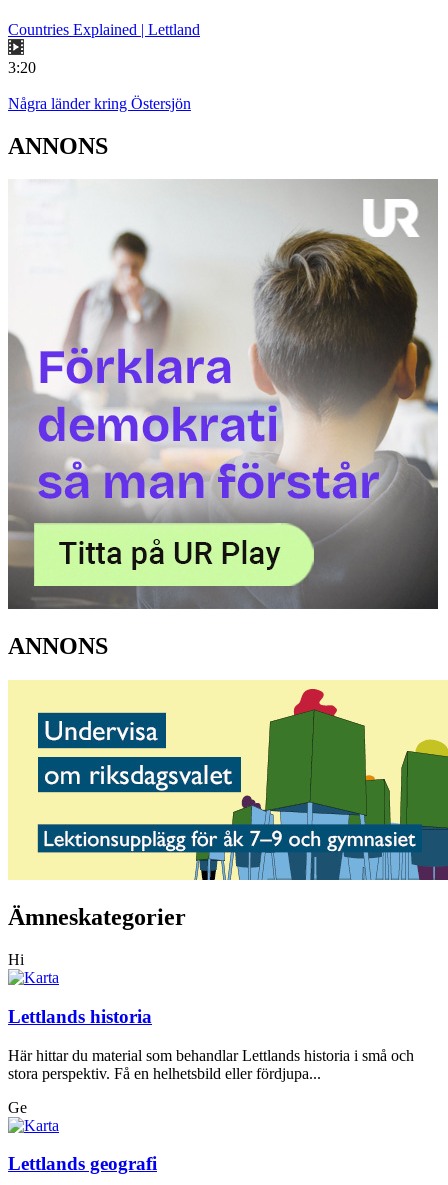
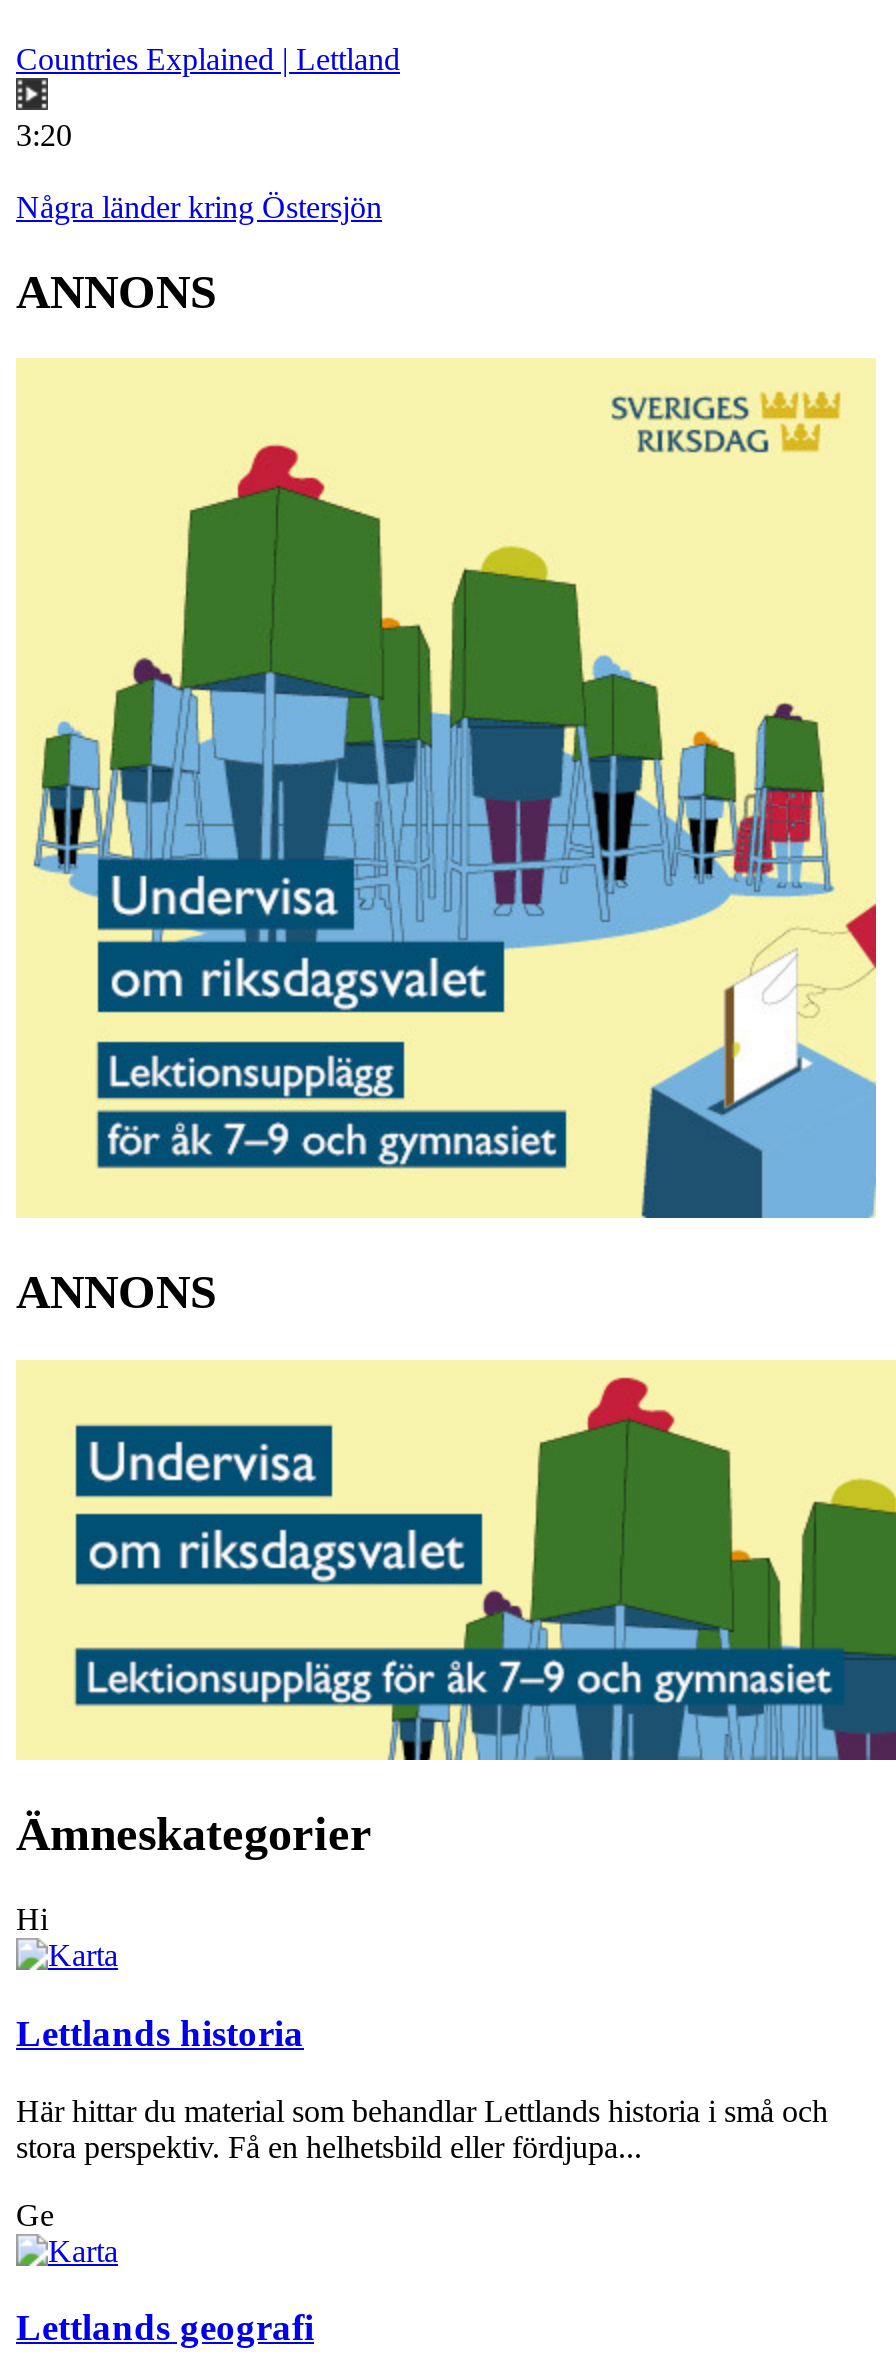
[7,179,439,610] [image] -> [16,358,878,1220] [image]

